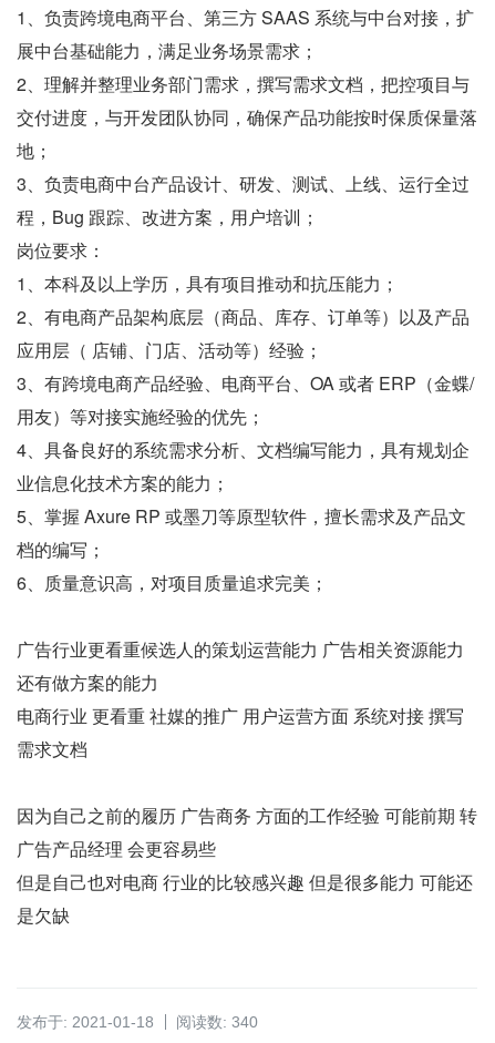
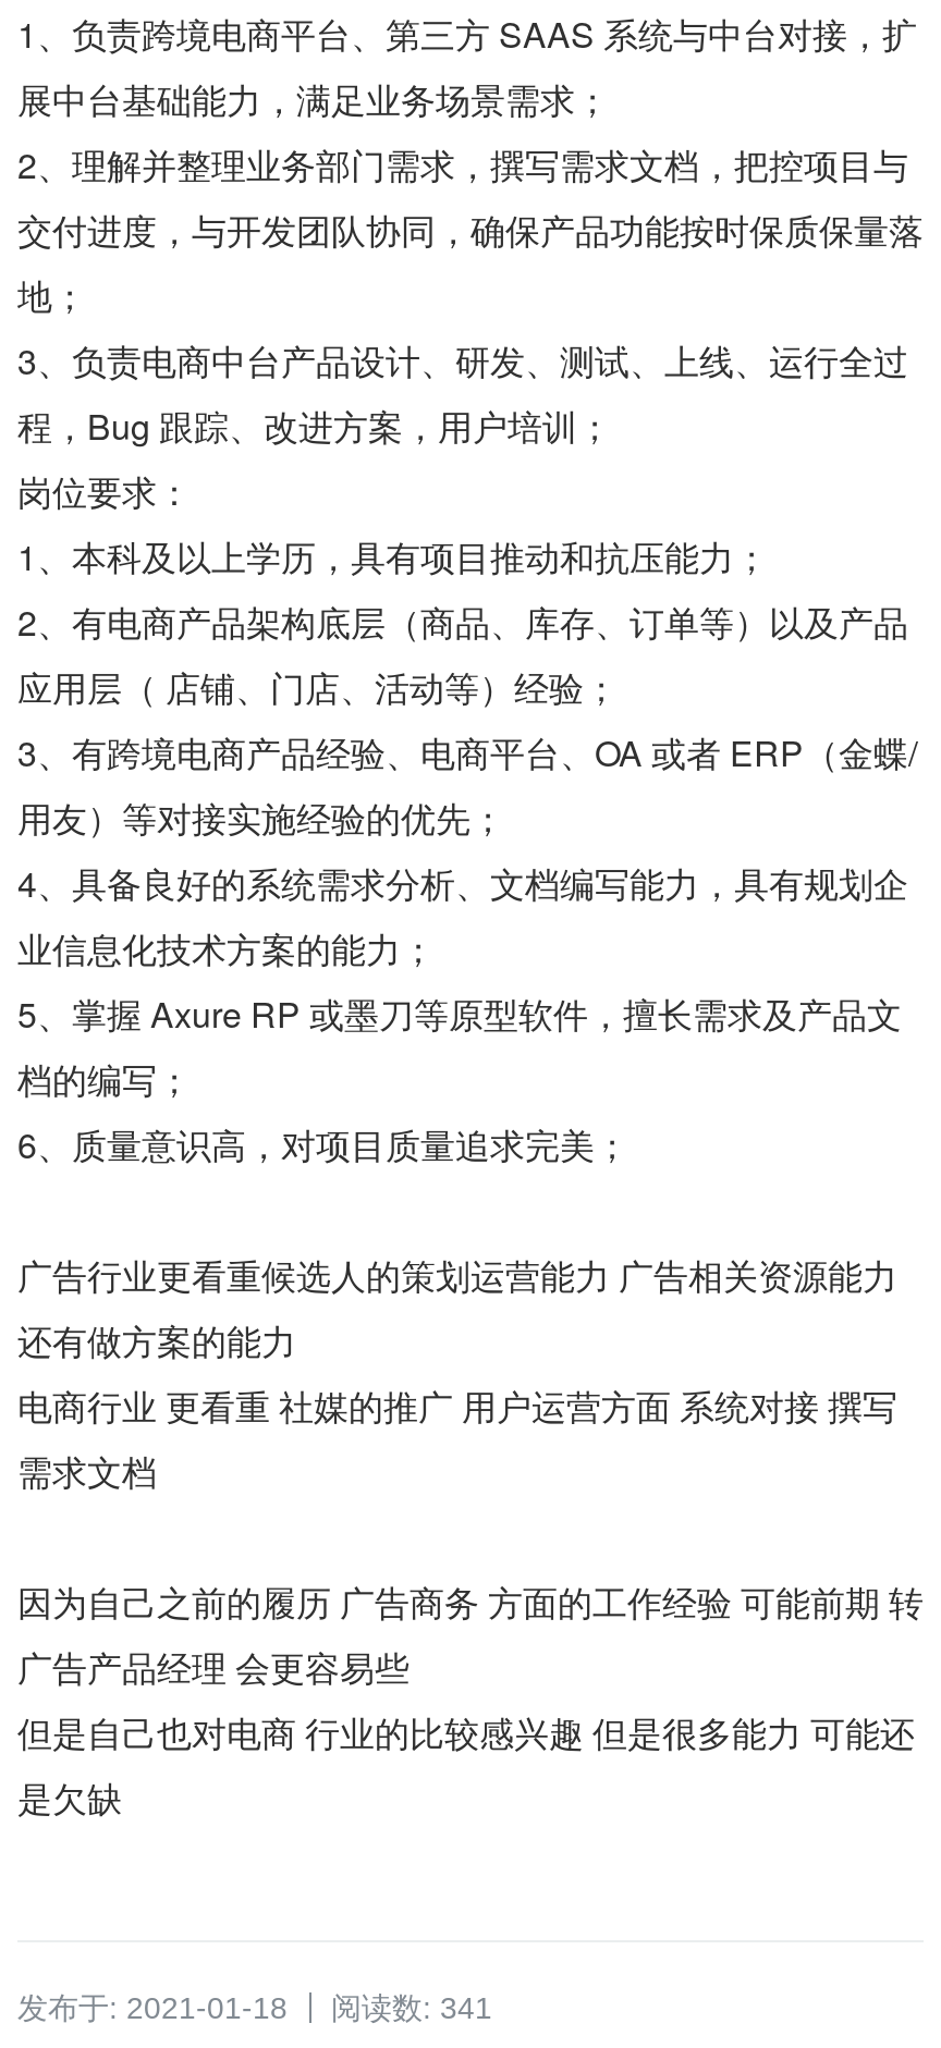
[17,1013,258,1031] 发布于: 2021-01-18 阅读数: 340 -> [17,1990,492,2025] 发布于: 2021-01-18 阅读数: 341

